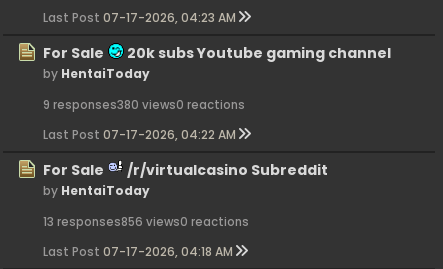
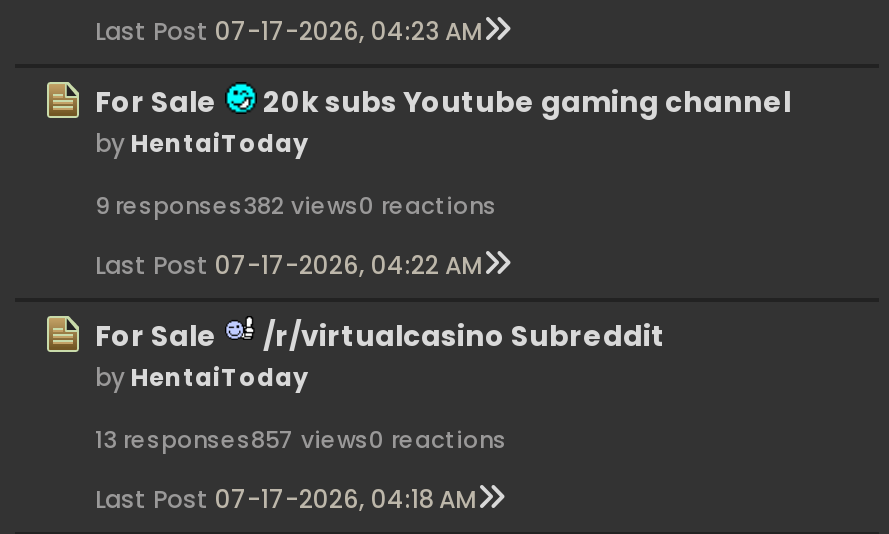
[43,97,245,113] 9 responses380 views0 reactions -> [95,190,497,222] 9 responses382 views0 reactions
[43,214,249,230] 13 responses856 views0 reactions -> [95,424,507,456] 13 responses857 views0 reactions

